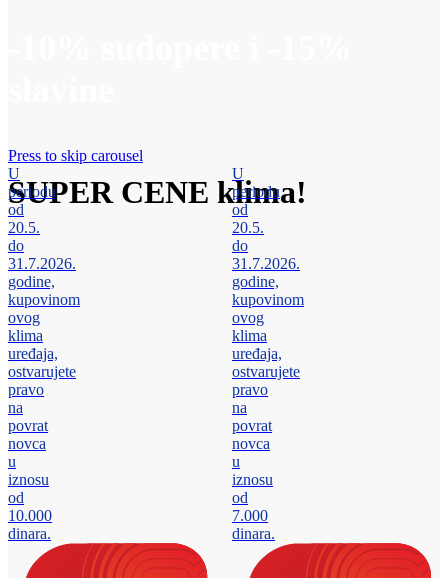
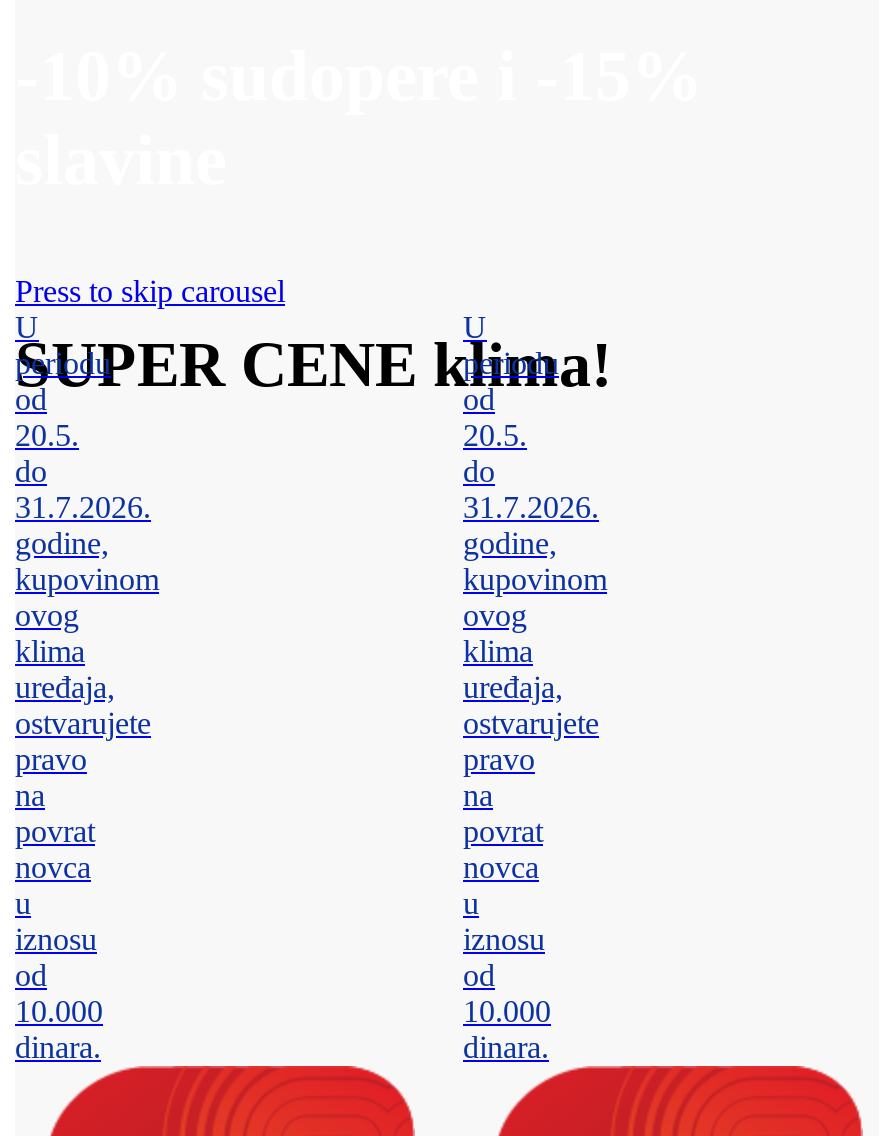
[232,507,268,524] 7.000 -> [463,994,551,1028] 10.000

